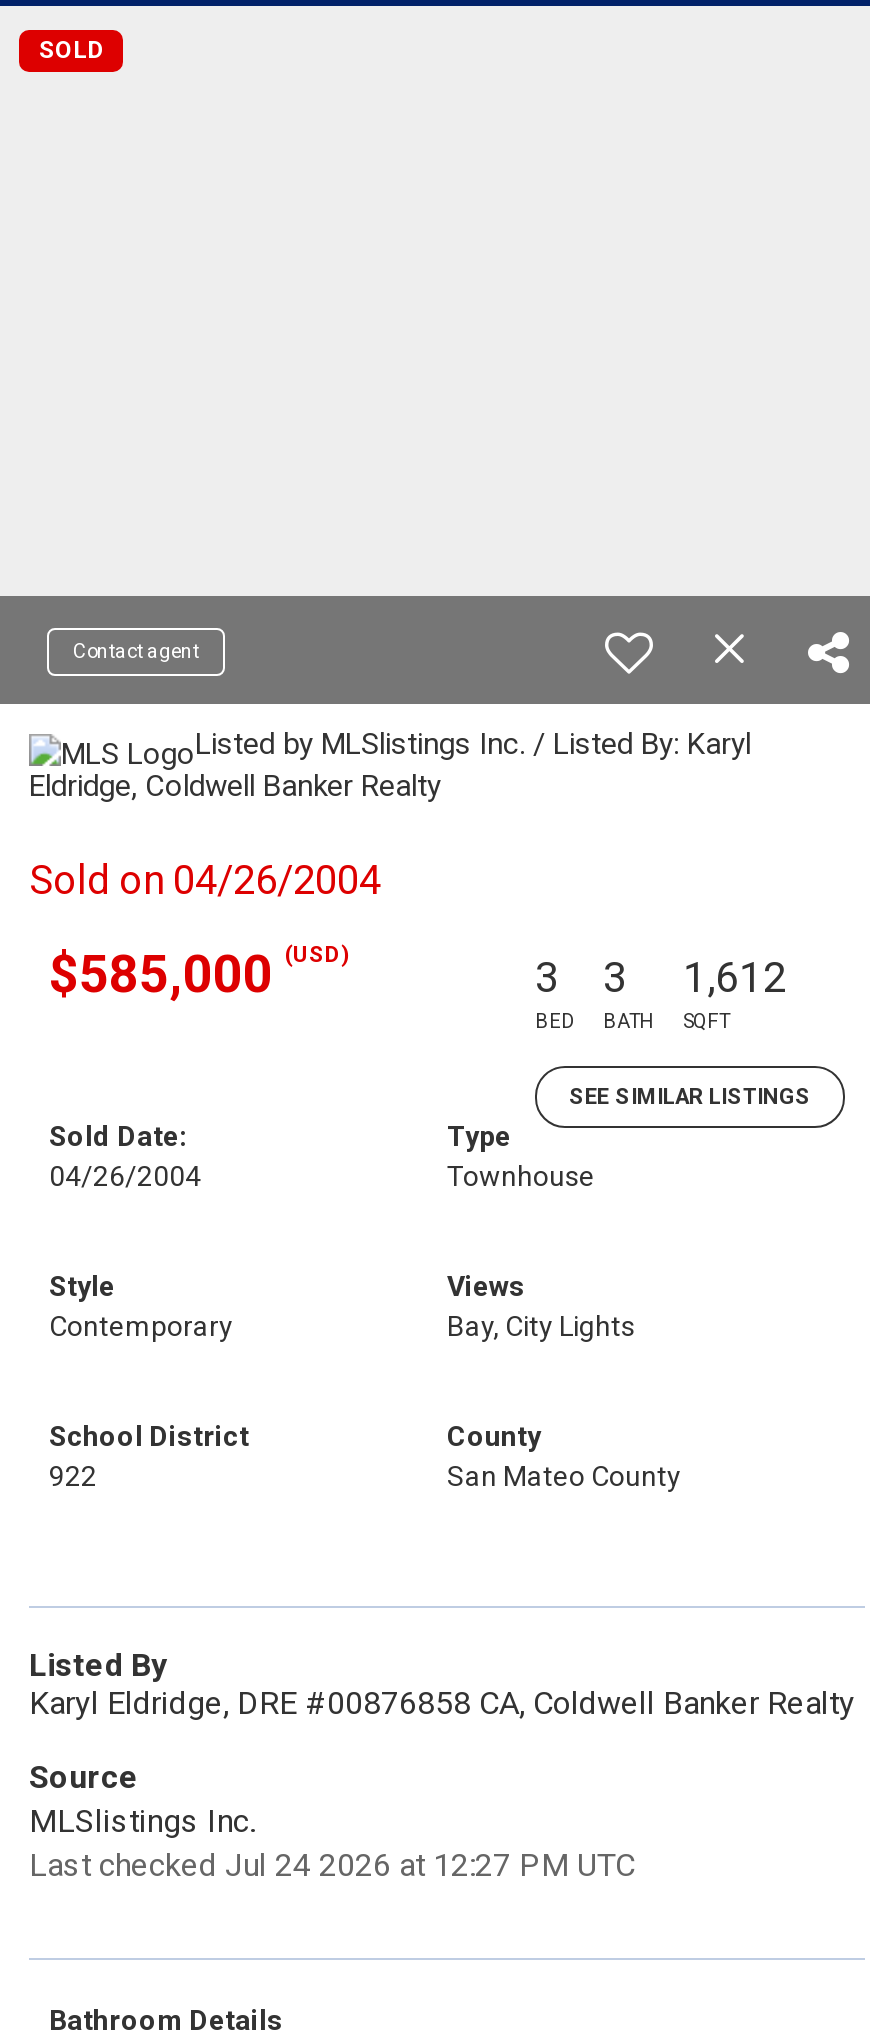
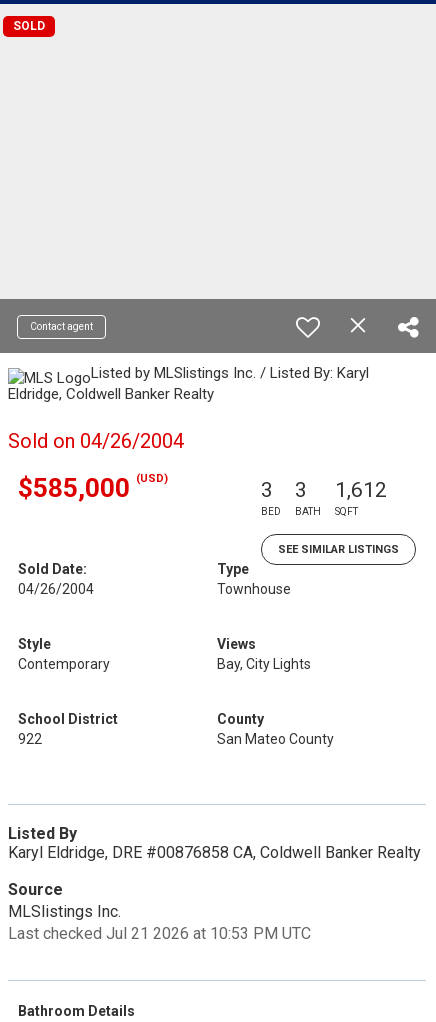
[29,1846,635,1884] Last checked Jul 24 2026 at 12:27 PM UTC -> [8,924,311,943] Last checked Jul 21 2026 at 10:53 PM UTC

